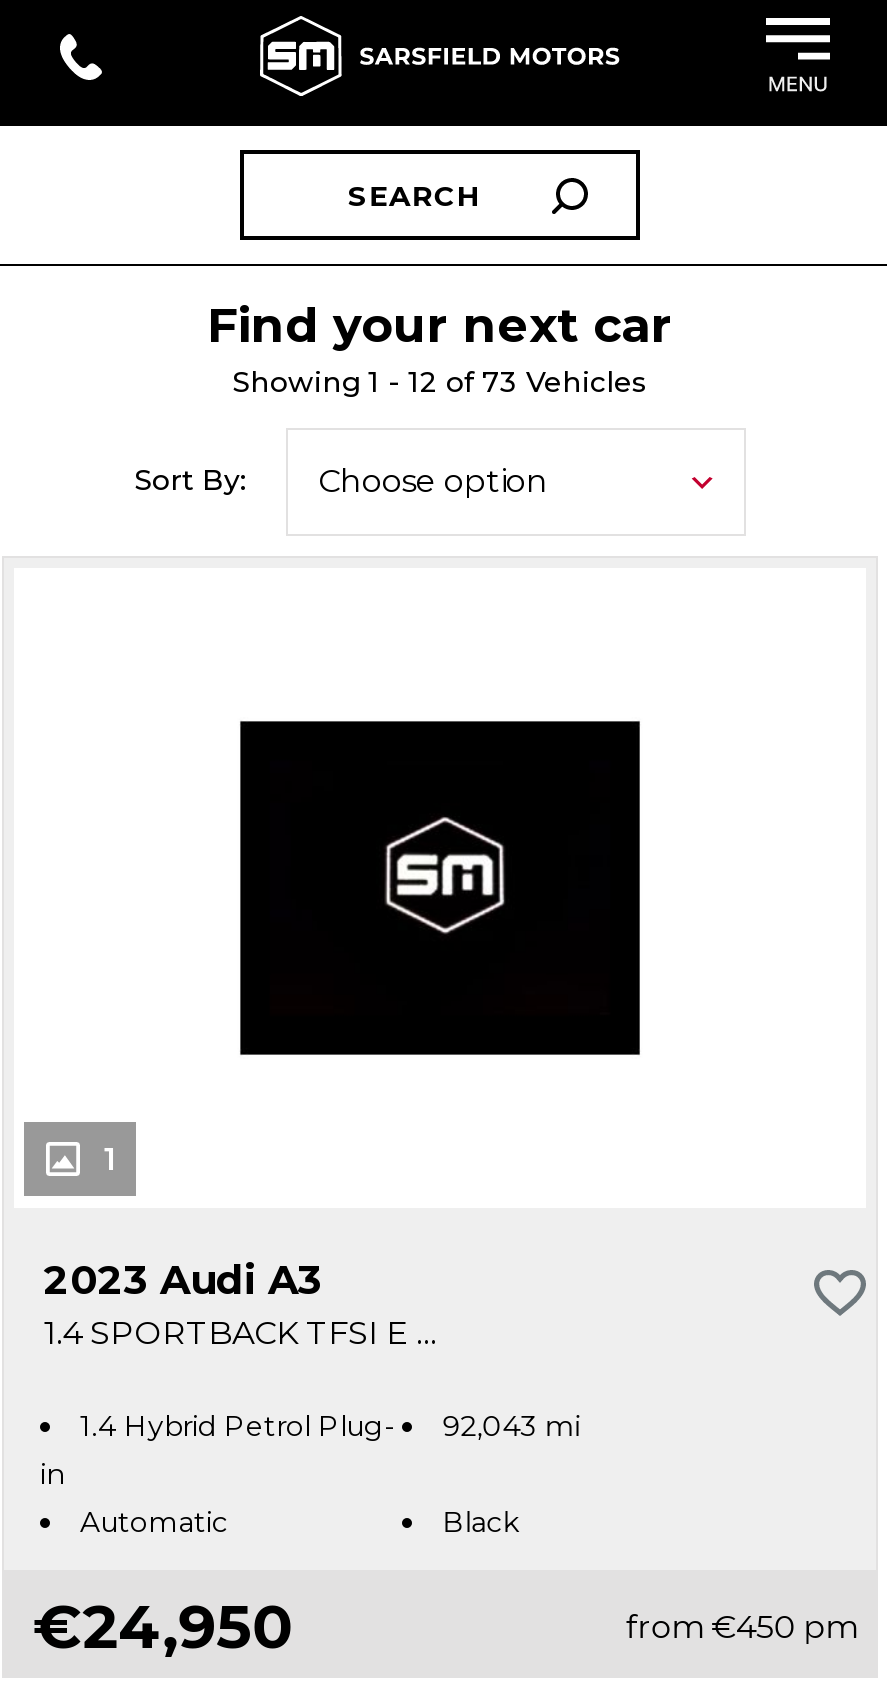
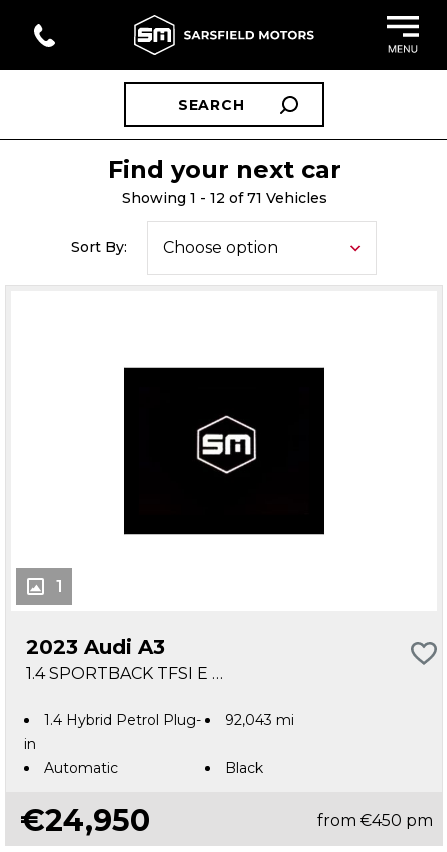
[232,364,648,400] Showing 1 - 12 of 73 Vehicles -> [121,189,326,207] Showing 1 - 12 of 71 Vehicles

